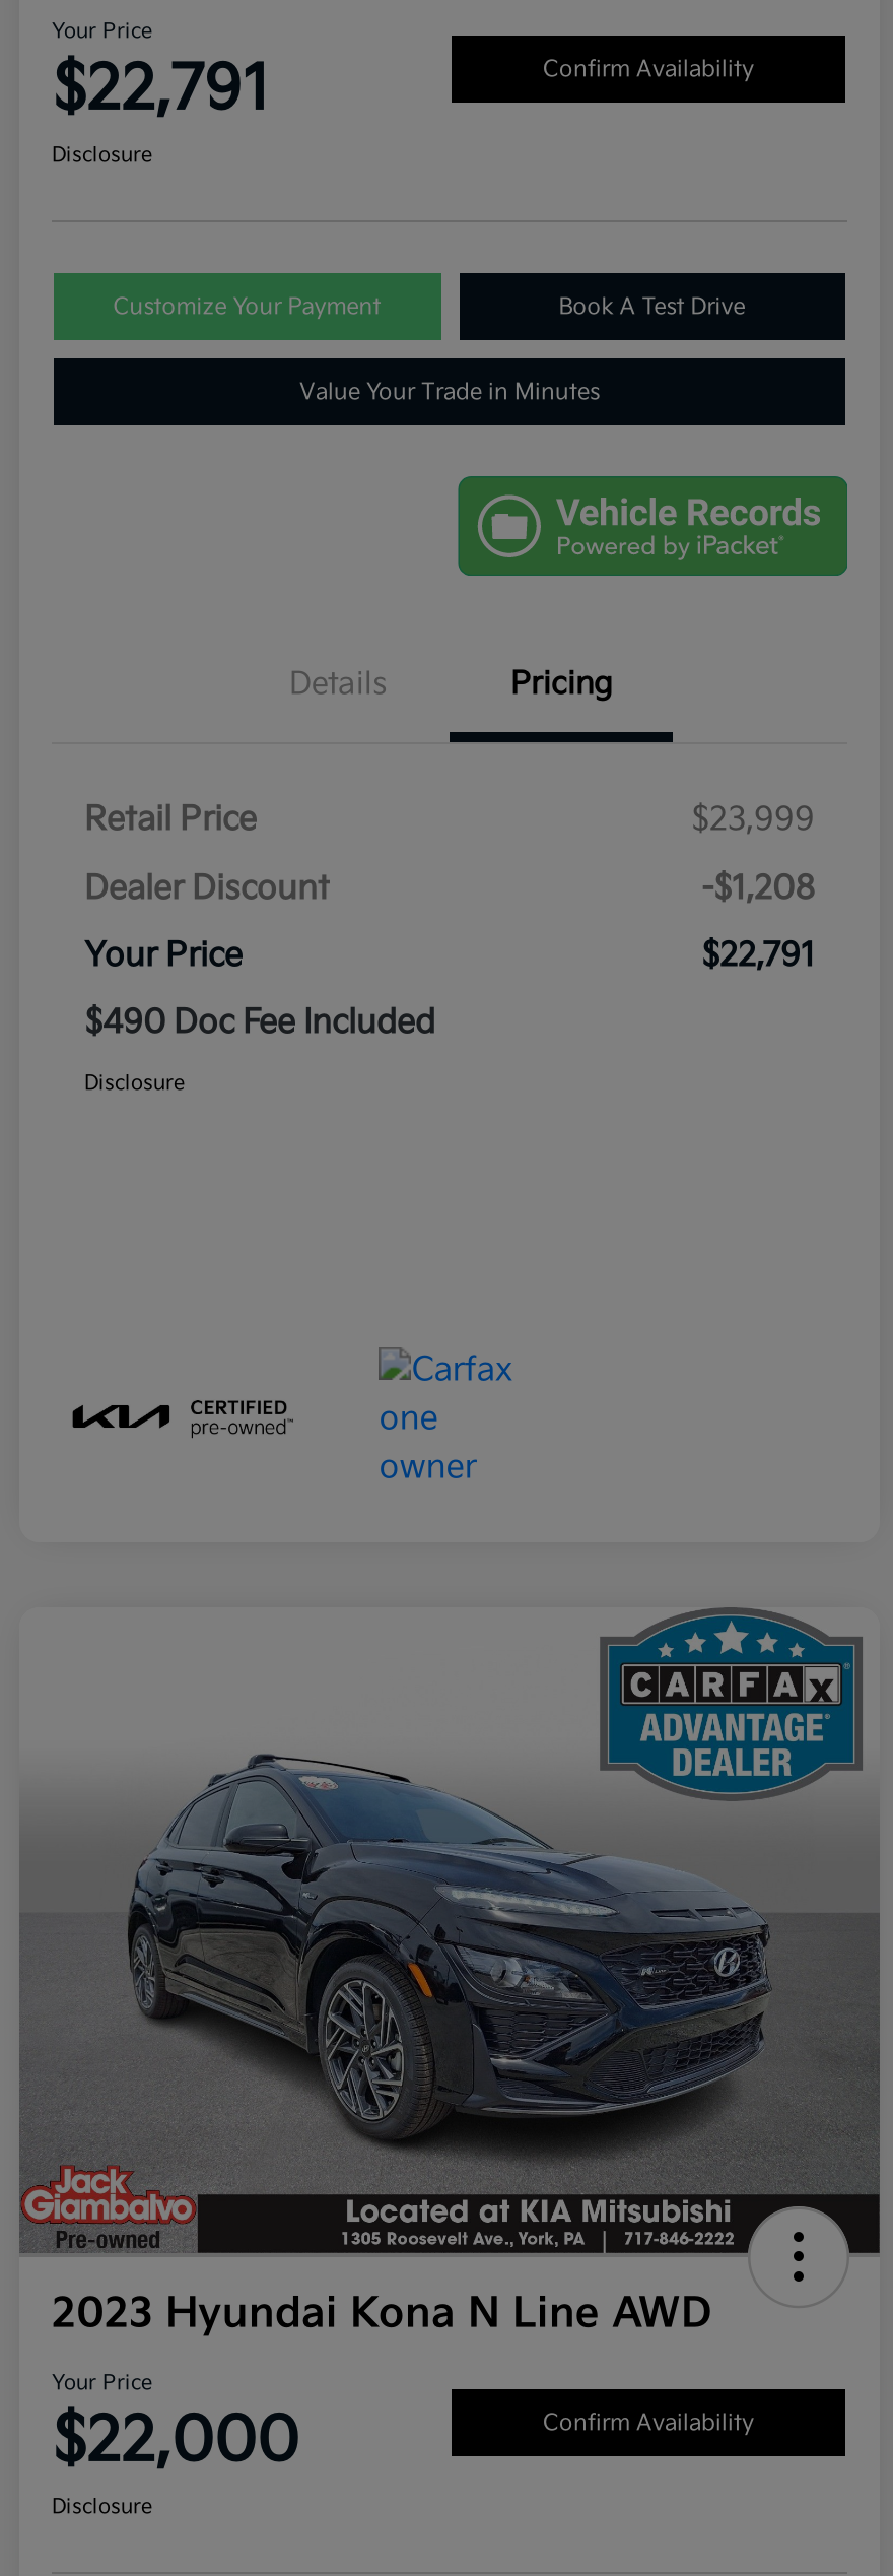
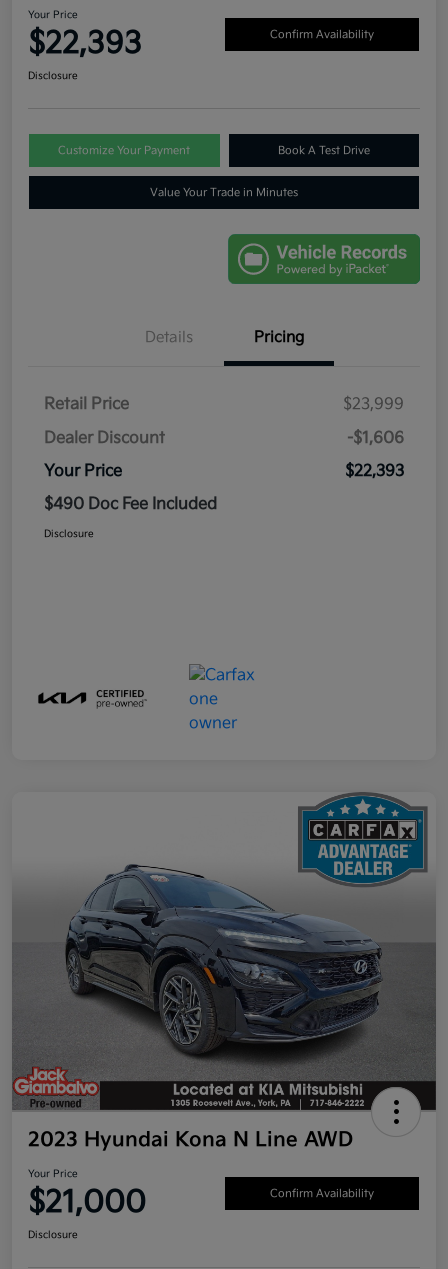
[52,52,269,126] $22,791 -> [28,26,142,62] $22,393
[701,870,815,909] -$1,208 -> [347,429,404,448] -$1,606
[701,937,815,976] $22,791 -> [345,462,404,481] $22,393
[52,2406,299,2479] $22,000 -> [28,1185,146,1221] $21,000

